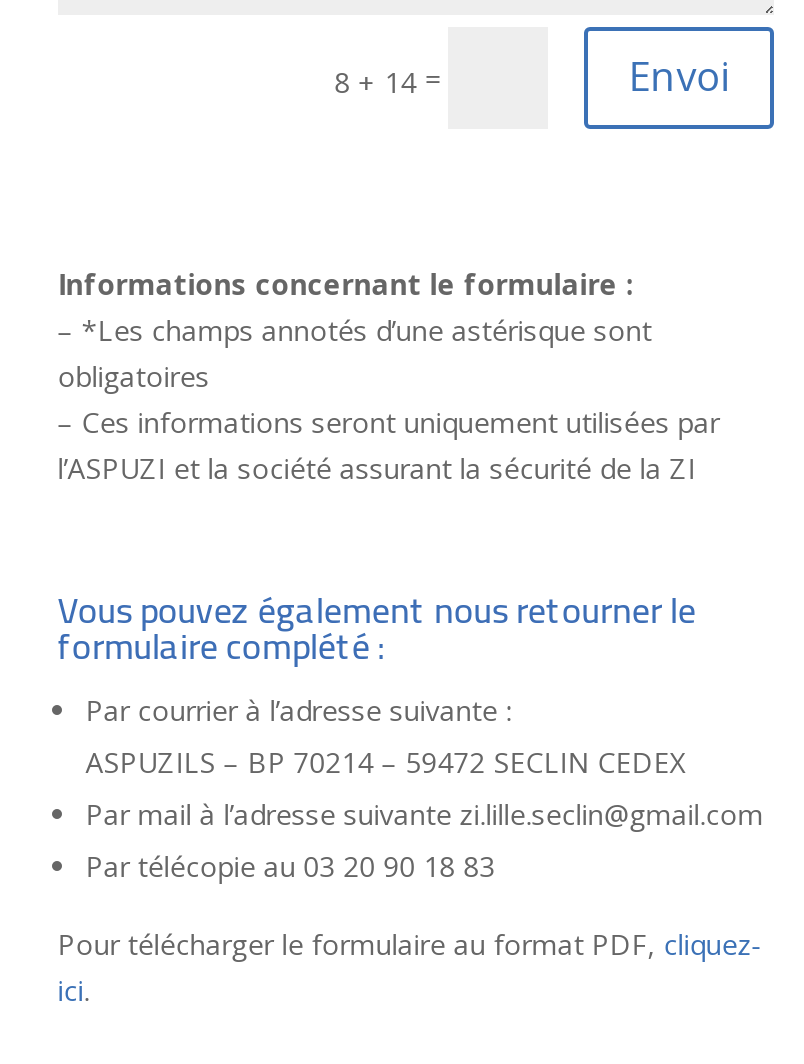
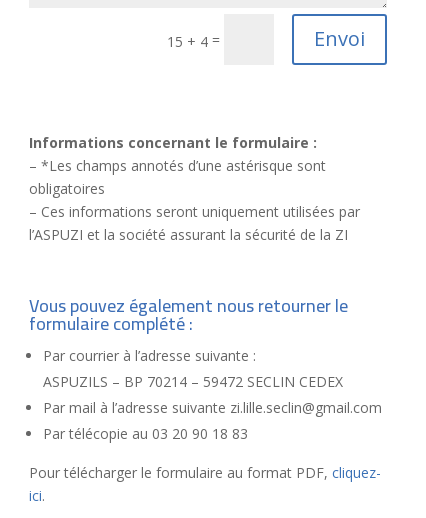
[334,59,448,100] 8 + 14 = -> [167,30,224,51] 15 + 4 =

